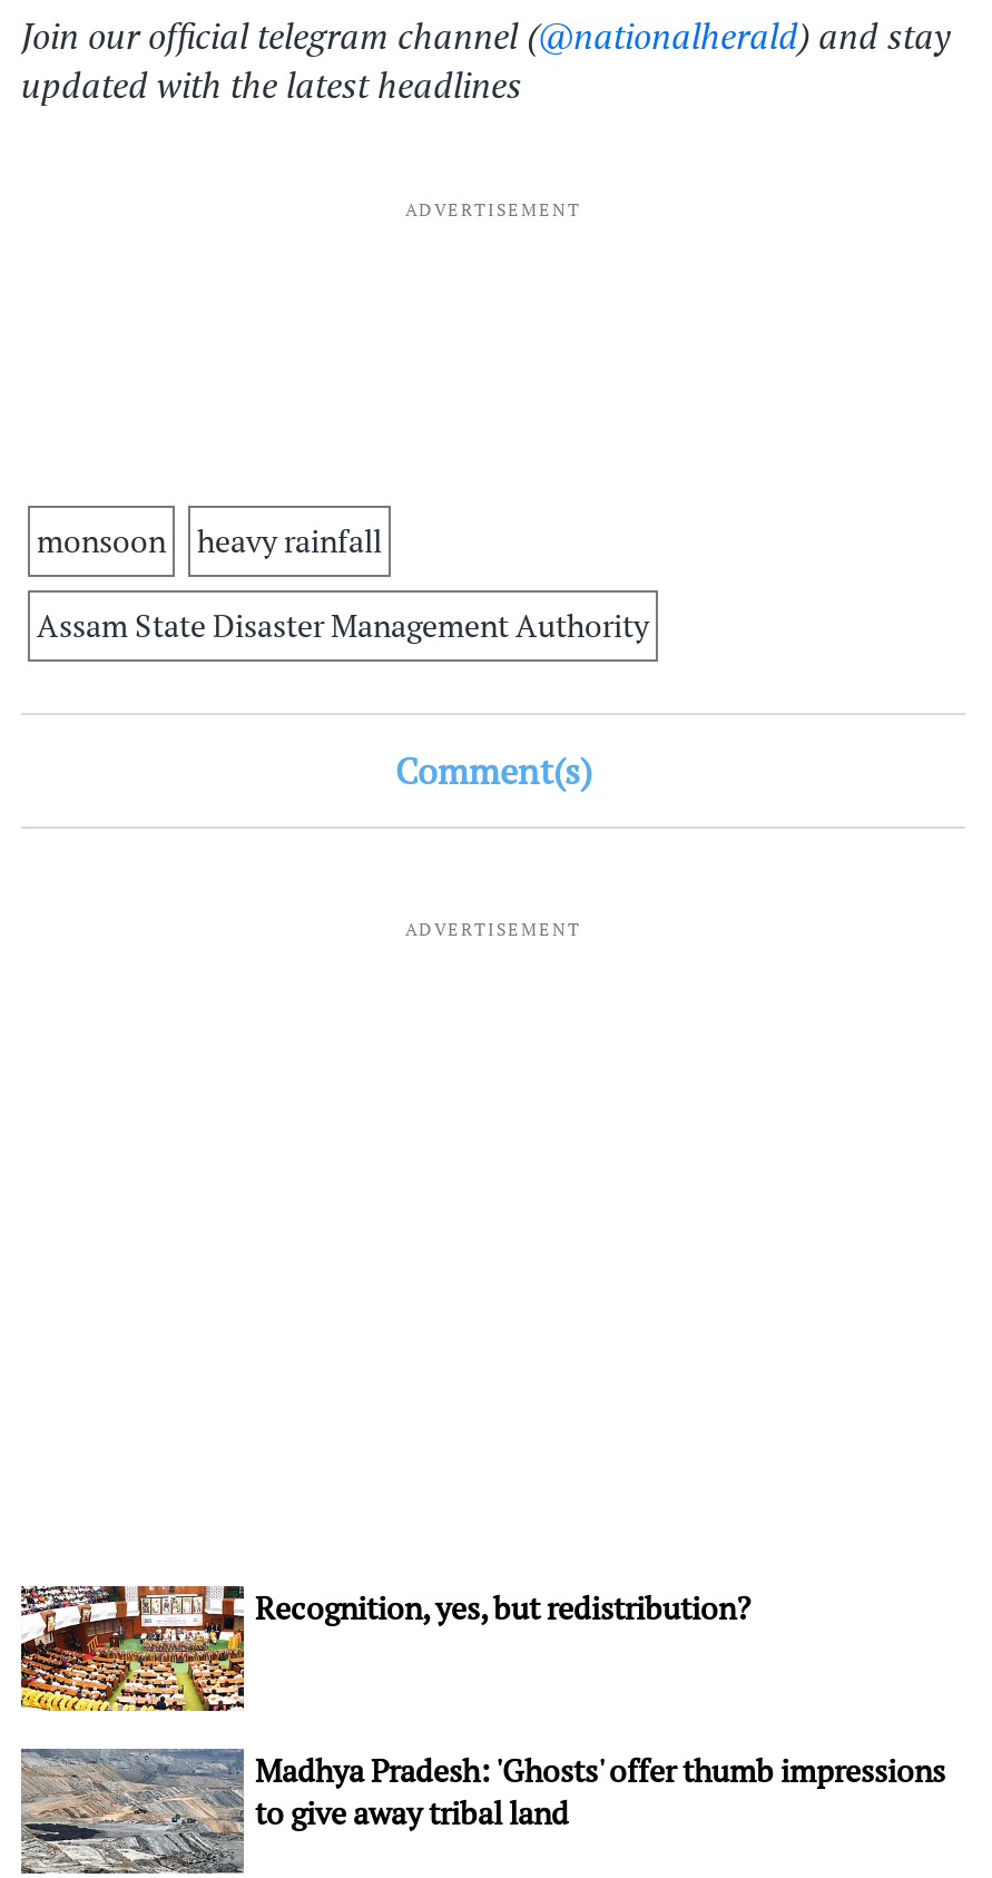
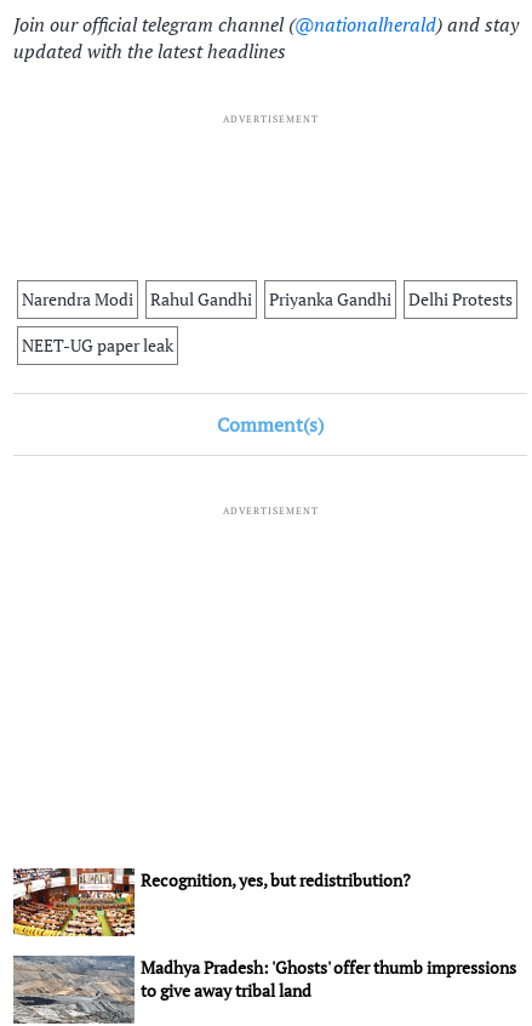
[37,519,382,562] monsoon | heavy rainfall -> [22,288,513,311] Narendra Modi | Rahul Gandhi | Priyanka Gandhi | Delhi Protests
[37,604,649,646] Assam State Disaster Management Authority -> [22,334,173,357] NEET-UG paper leak

